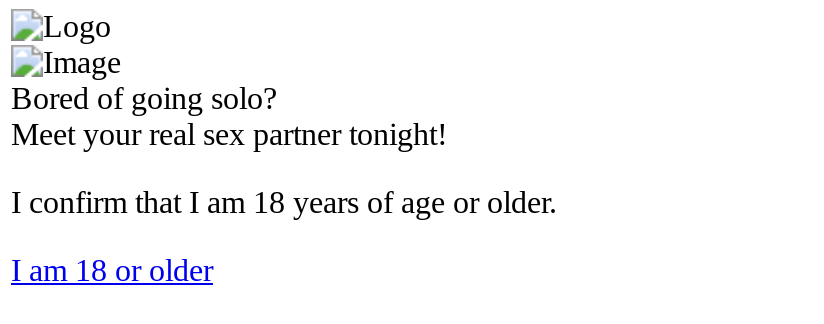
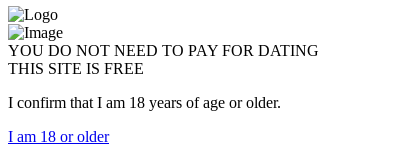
[11,81,447,151] Bored of going solo? | Meet your real sex partner tonight! -> [8,42,319,77] YOU DO NOT NEED TO PAY FOR DATING | THIS SITE IS FREE

